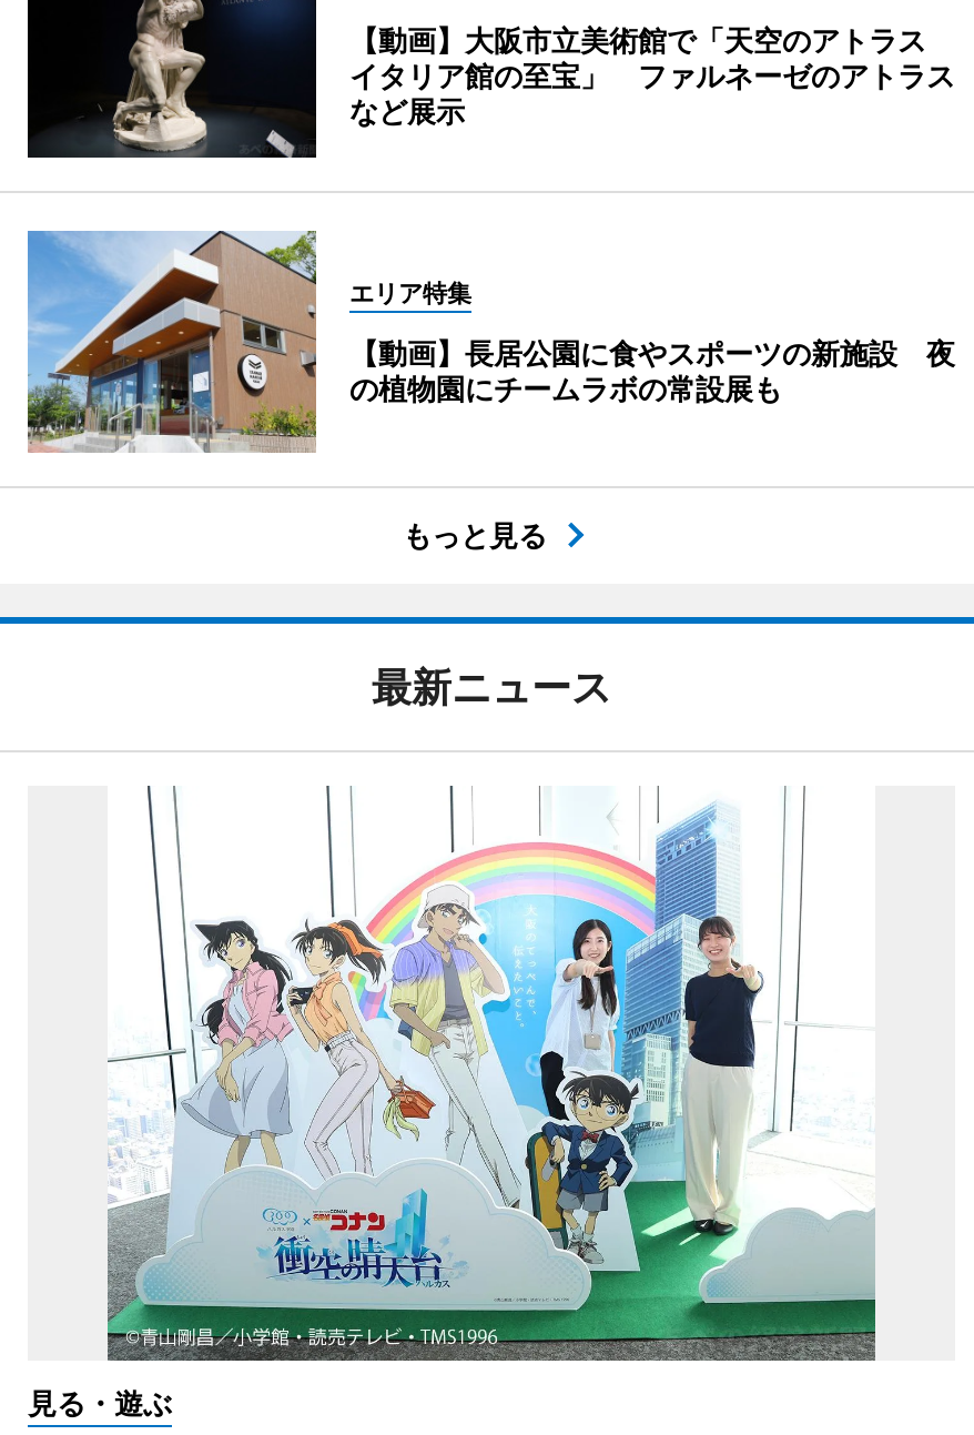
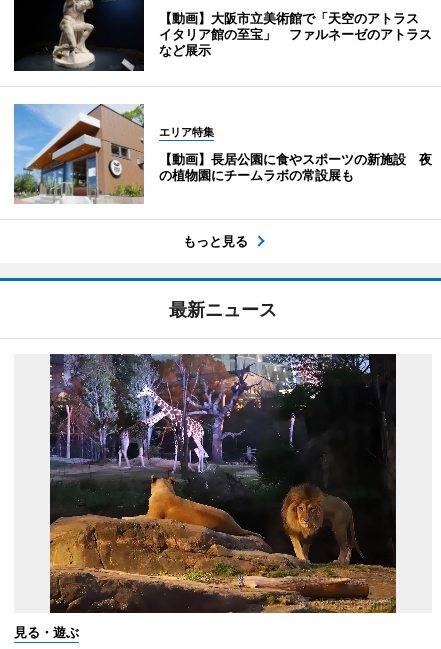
[105,786,877,1361] [image] -> [49,353,397,614] [image]

